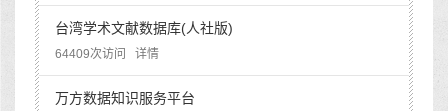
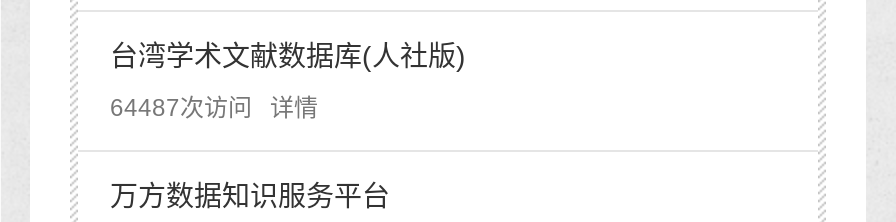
[55,47,159,61] 64409次访问 详情 -> [110,94,318,122] 64487次访问 详情

